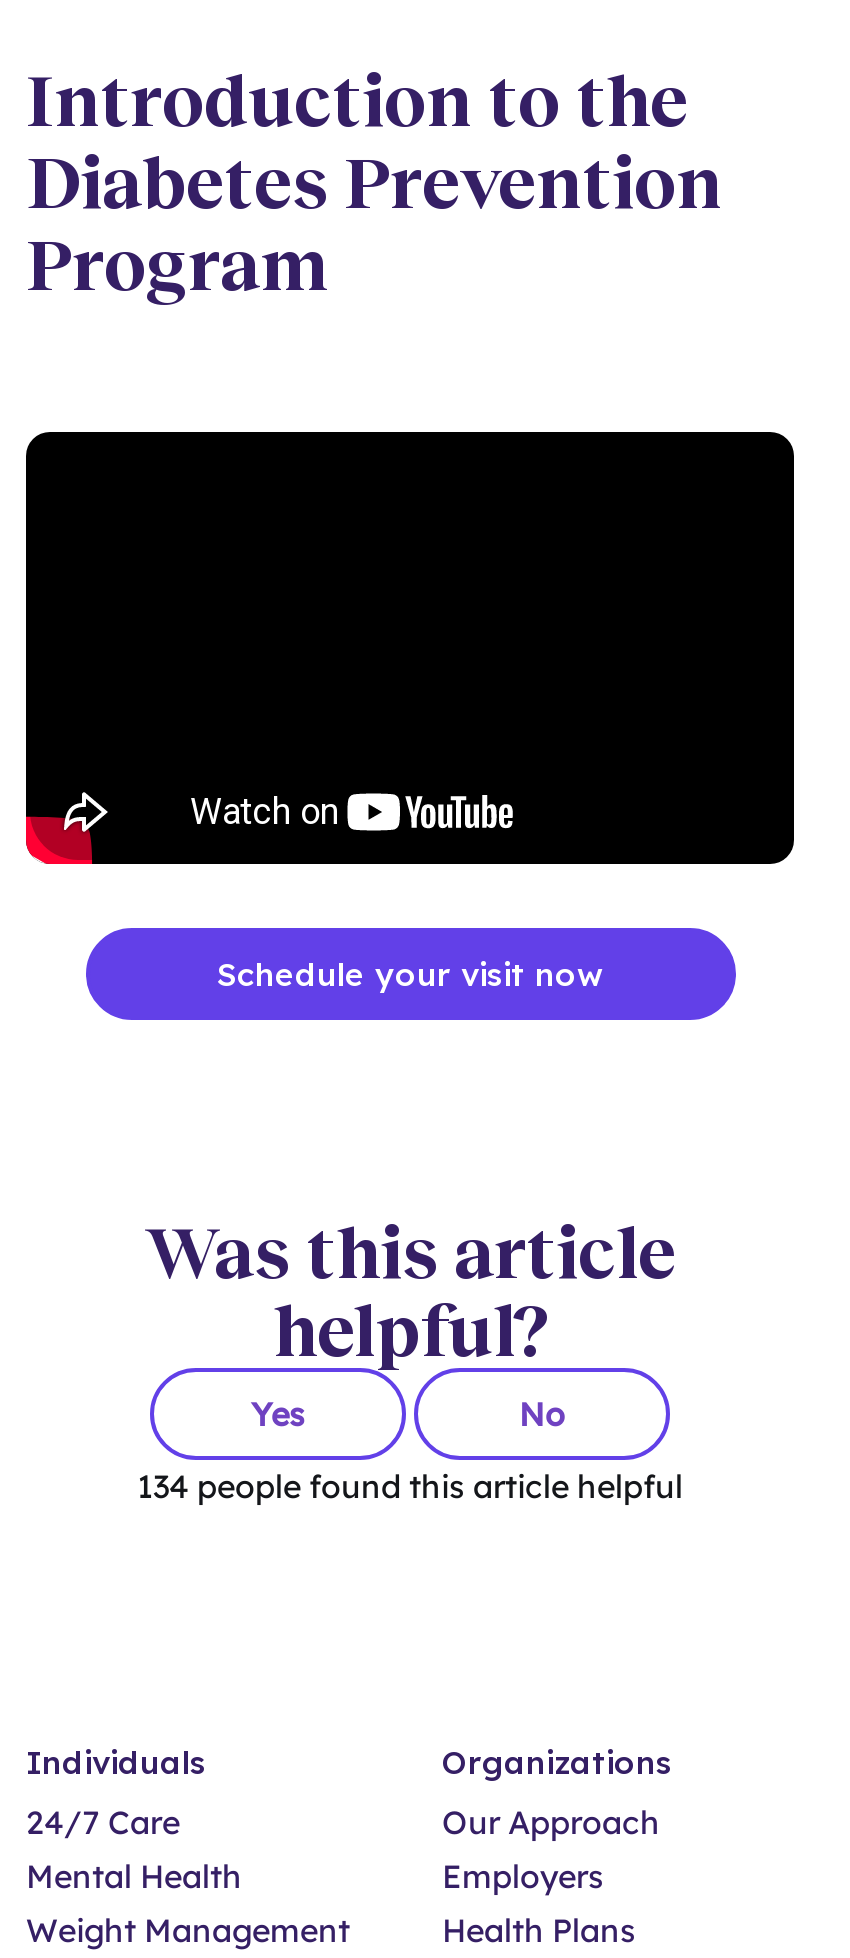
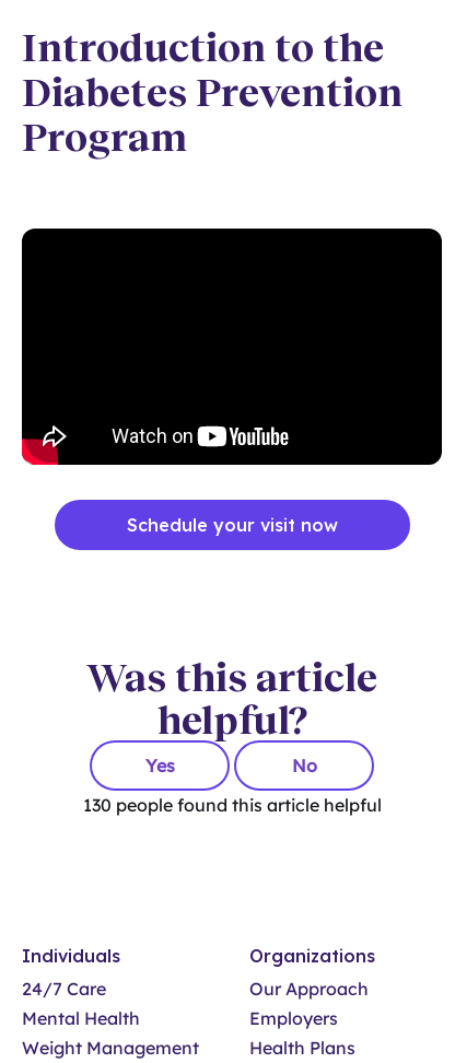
[137,1466,683,1506] 134 people found this article helpful -> [83,794,381,816] 130 people found this article helpful

